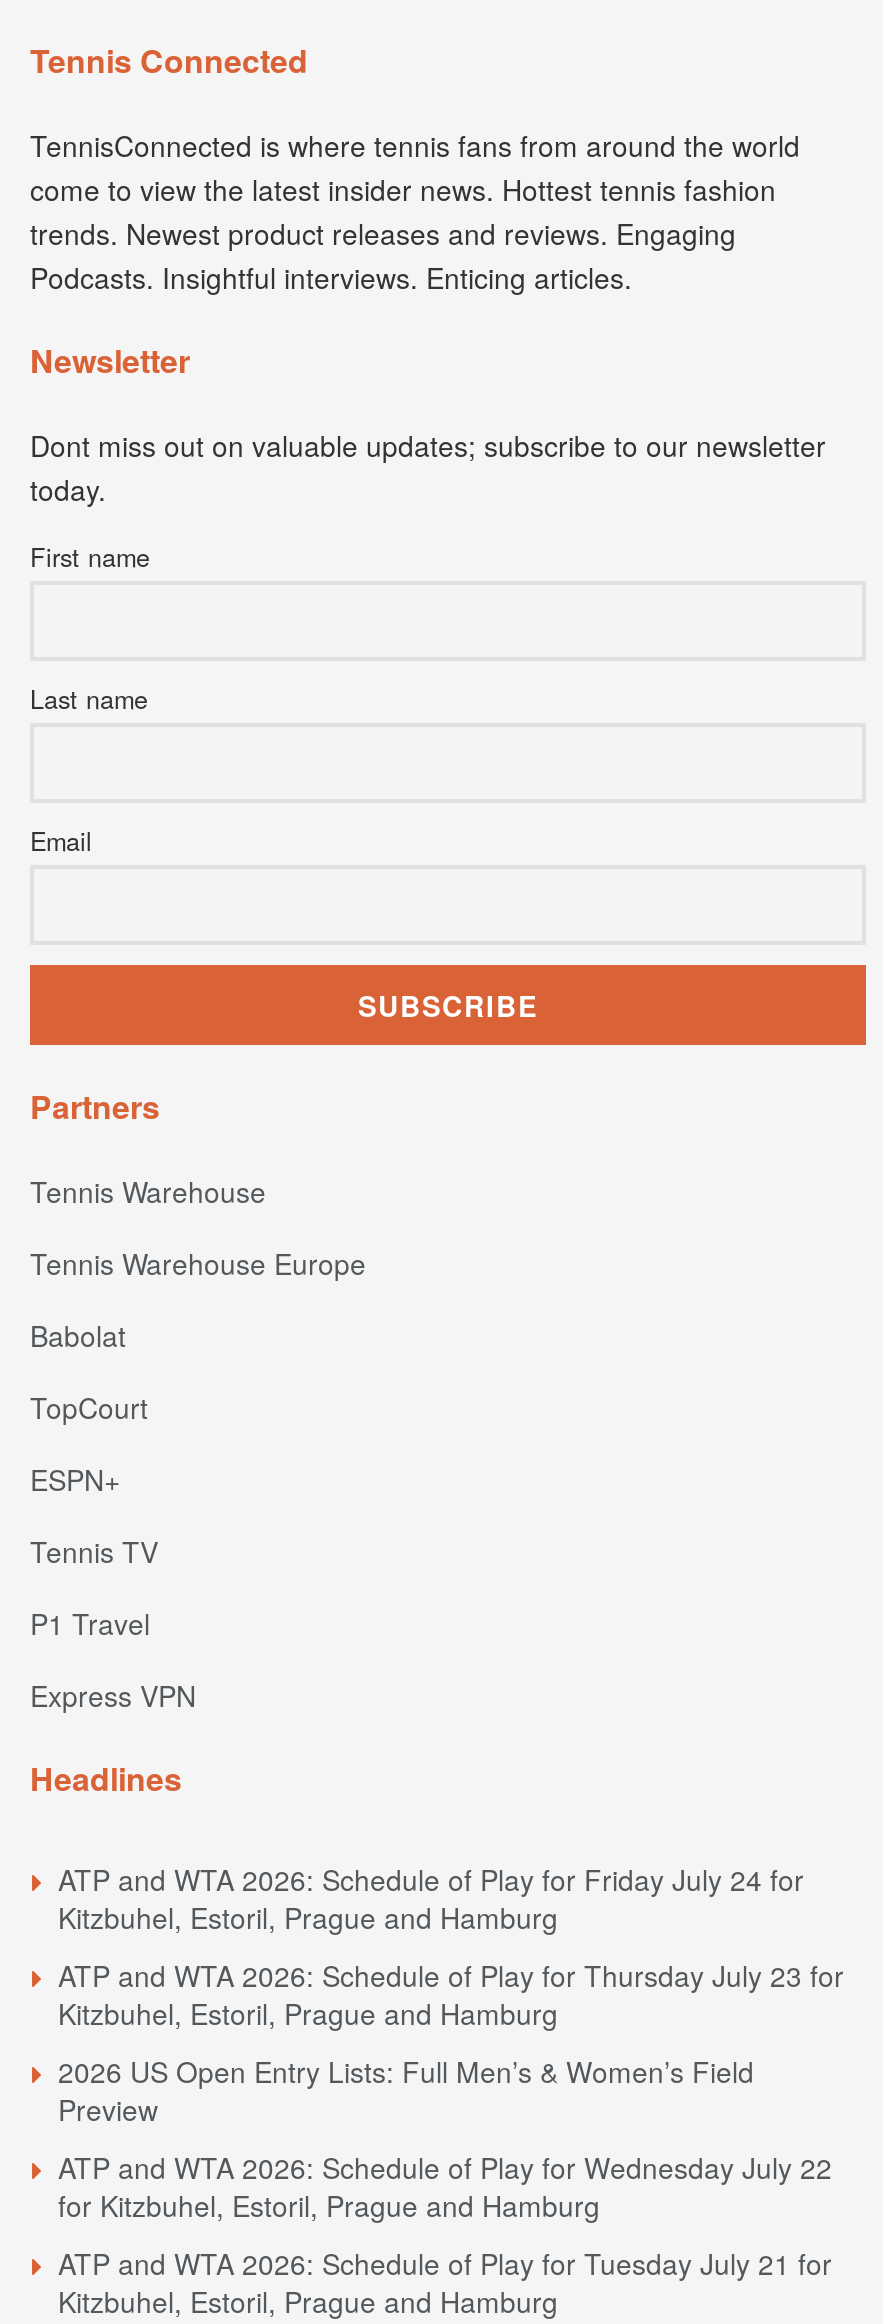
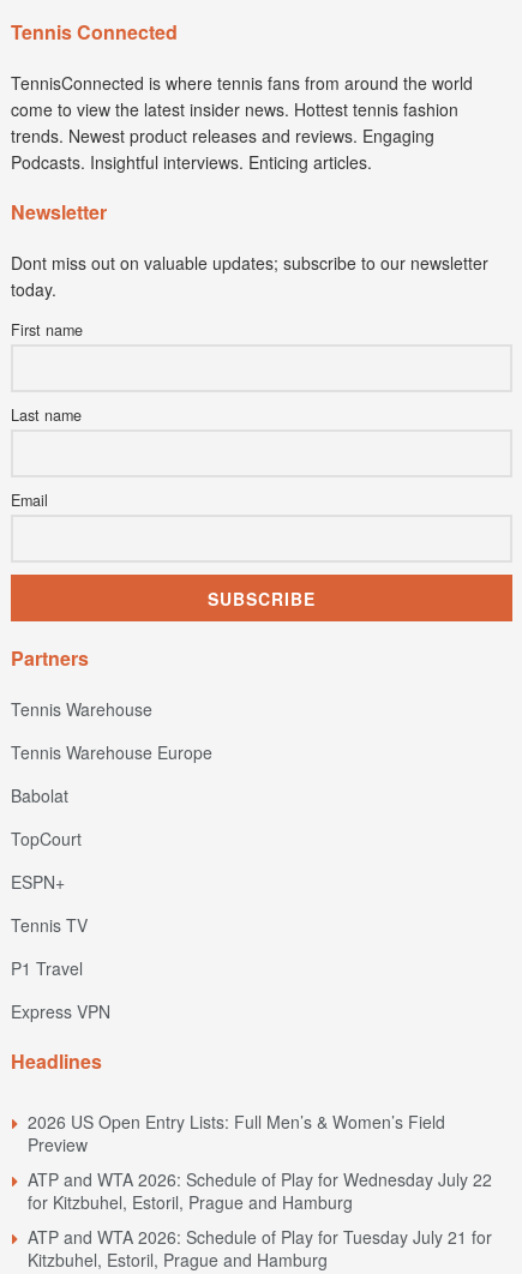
[58,1859,844,2033] ATP and WTA 2026: Schedule of Play for Friday July 24 for | Kitzbuhel, Estoril, Prague and Hamburg | ATP and WTA 2026: Schedule of Play for Thursday July 23 for | Kitzbuhel, Estoril, Prague and Hamburg -> none

